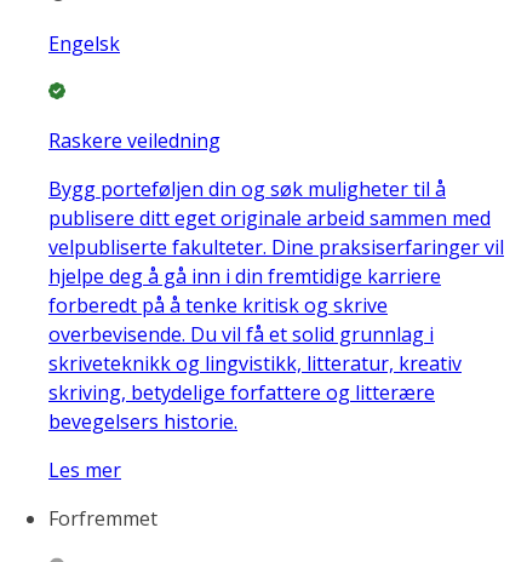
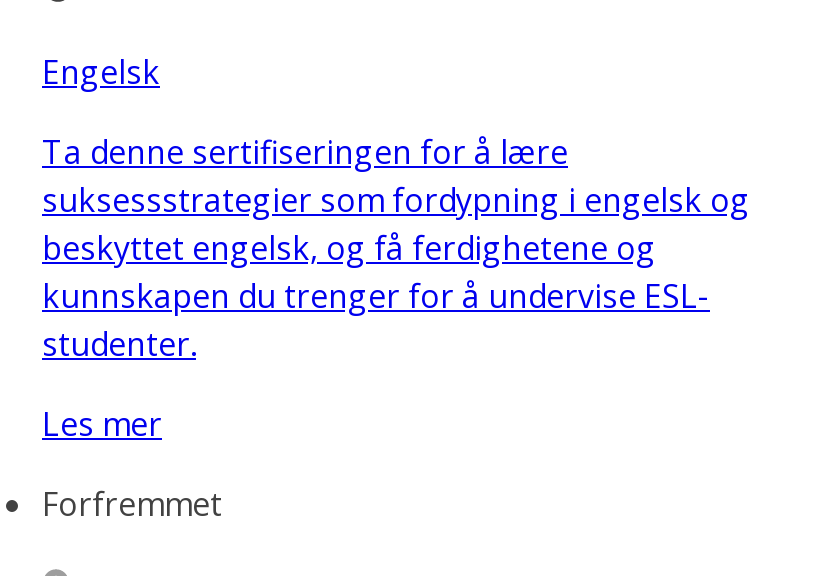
[48,127,504,434] Raskere veiledning | Bygg porteføljen din og søk muligheter til å | publisere ditt eget originale arbeid sammen med | velpubliserte fakulteter. Dine praksiserfaringer vil | hjelpe deg å gå inn i din fremtidige karriere | forberedt på å tenke kritisk og skrive | overbevisende. Du vil få et solid grunnlag i | skriveteknikk og lingvistikk, litteratur, kreativ | skriving, betydelige forfattere og litterære | bevegelsers historie. -> [42,129,750,365] Ta denne sertifiseringen for å lære | suksessstrategier som fordypning i engelsk og | beskyttet engelsk, og få ferdighetene og | kunnskapen du trenger for å undervise ESL- | studenter.

